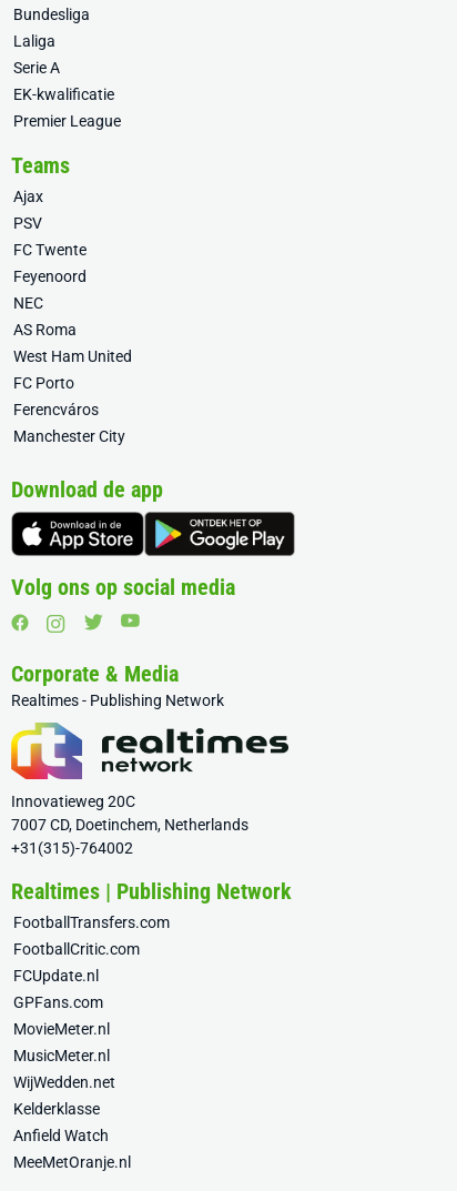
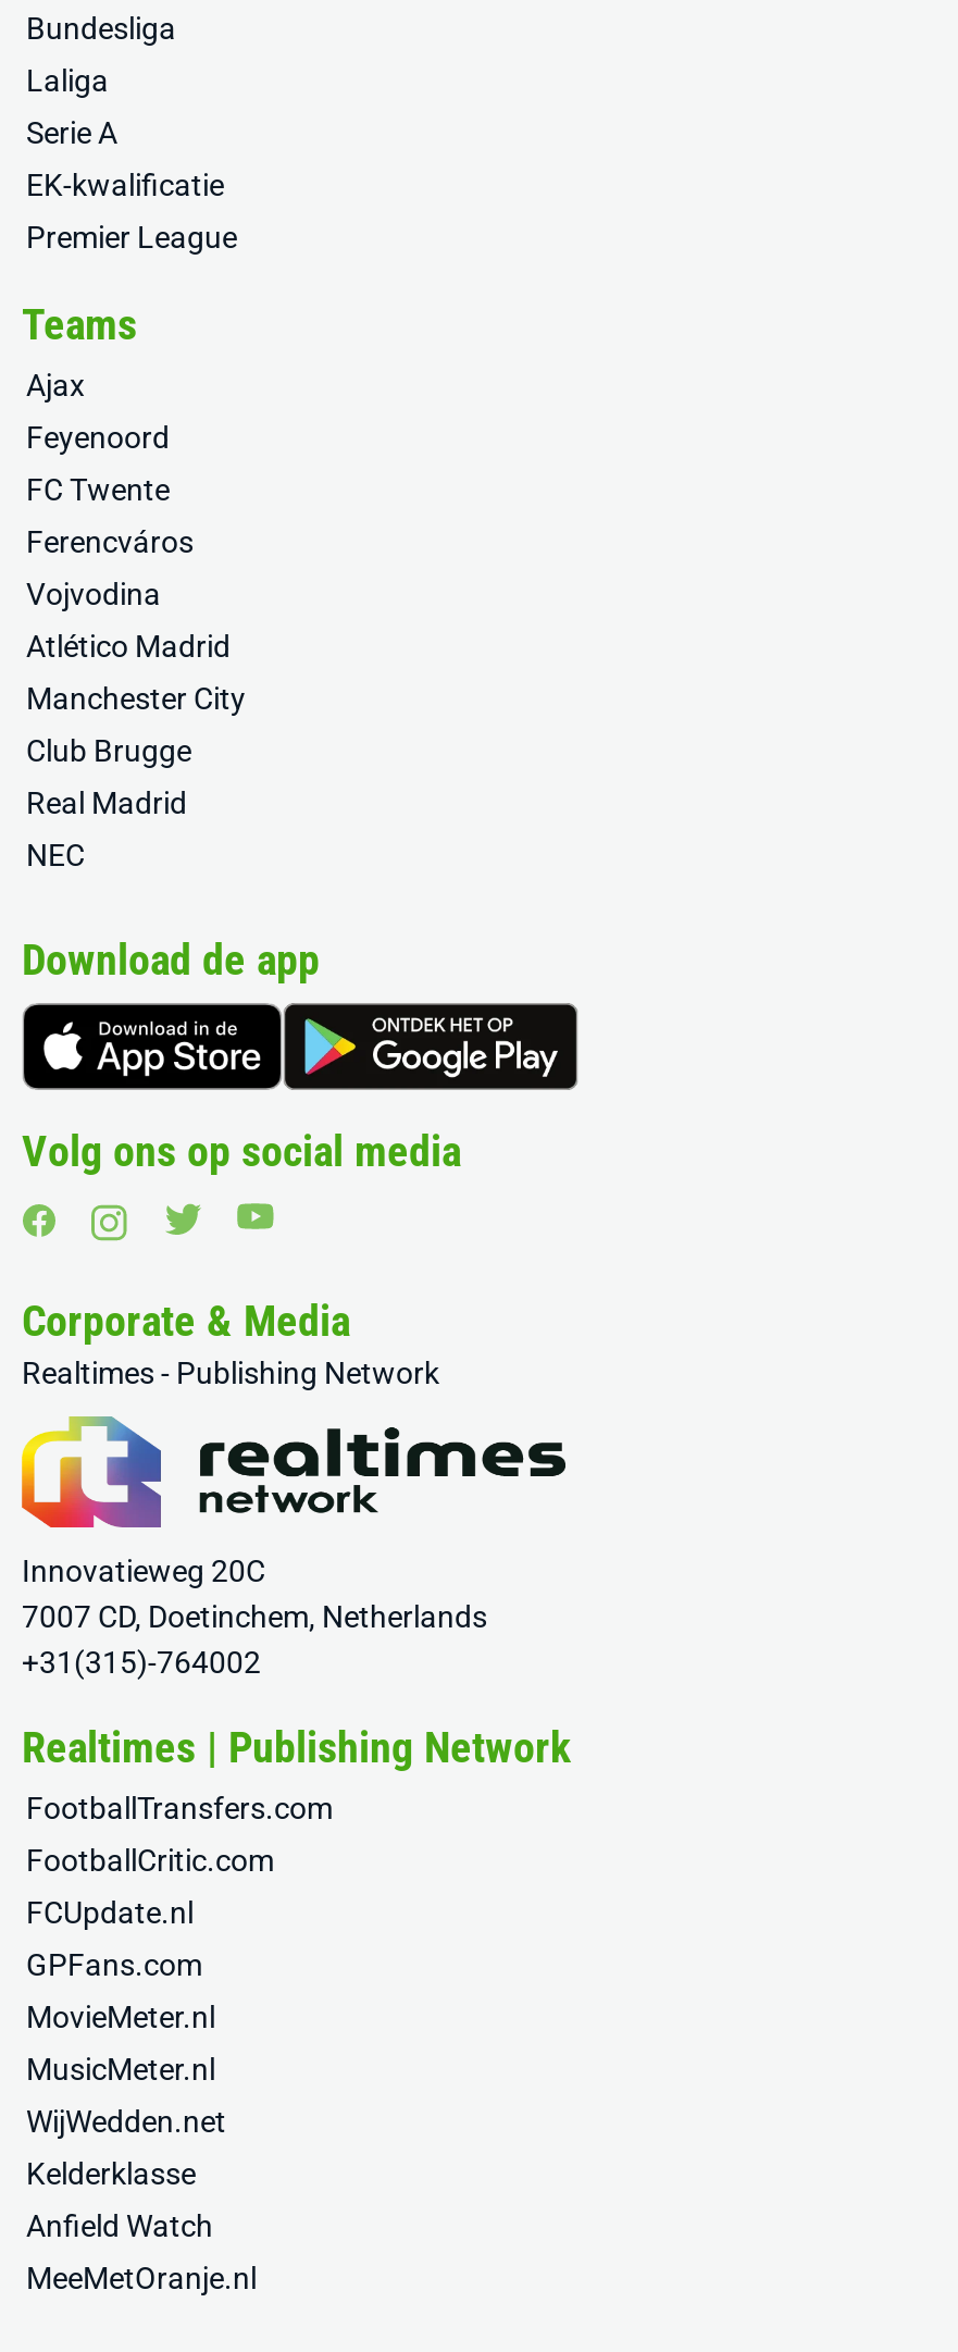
[13,215,42,232] PSV -> none
none -> [26,577,231,821] Vojvodina | Atlético Madrid | Club Brugge | Real Madrid
moved [13,268,87,286] -> [26,421,170,455]: Feyenoord
moved [13,294,43,312] -> [26,838,85,873]: NEC
[13,321,132,392] AS Roma | West Ham United | FC Porto -> none
moved [13,401,125,445] -> [26,525,246,716]: Ferencváros | Manchester City

